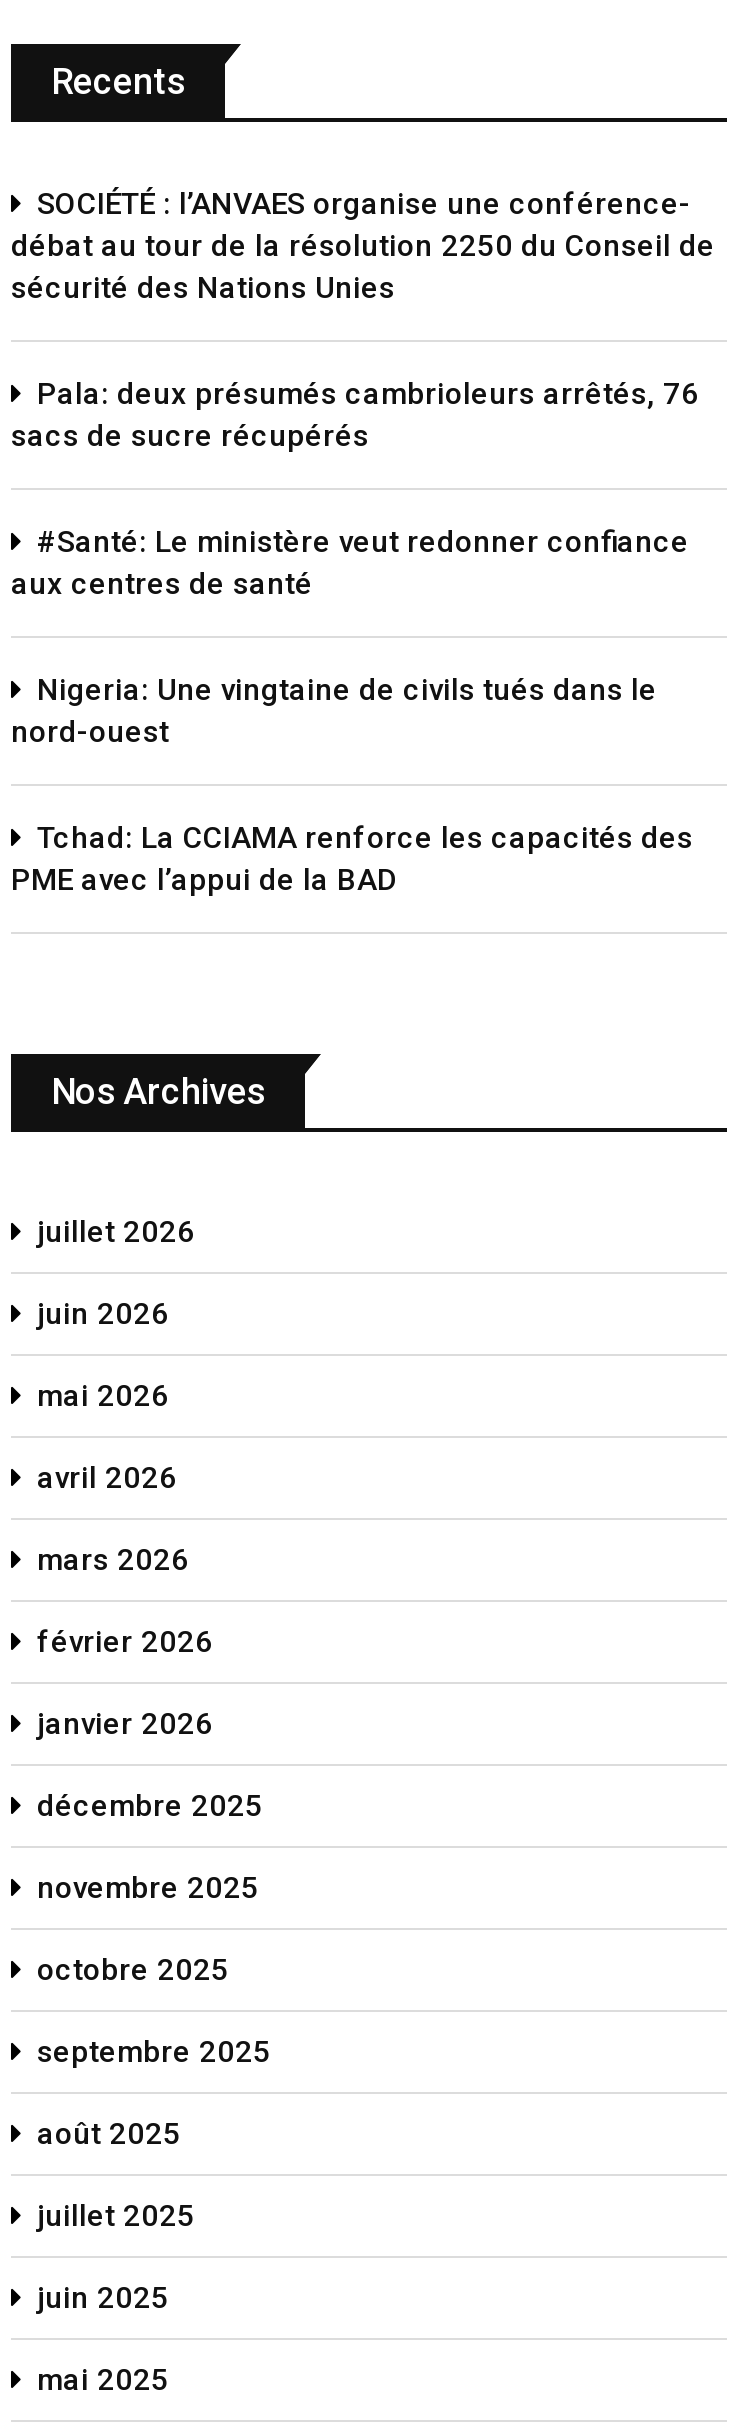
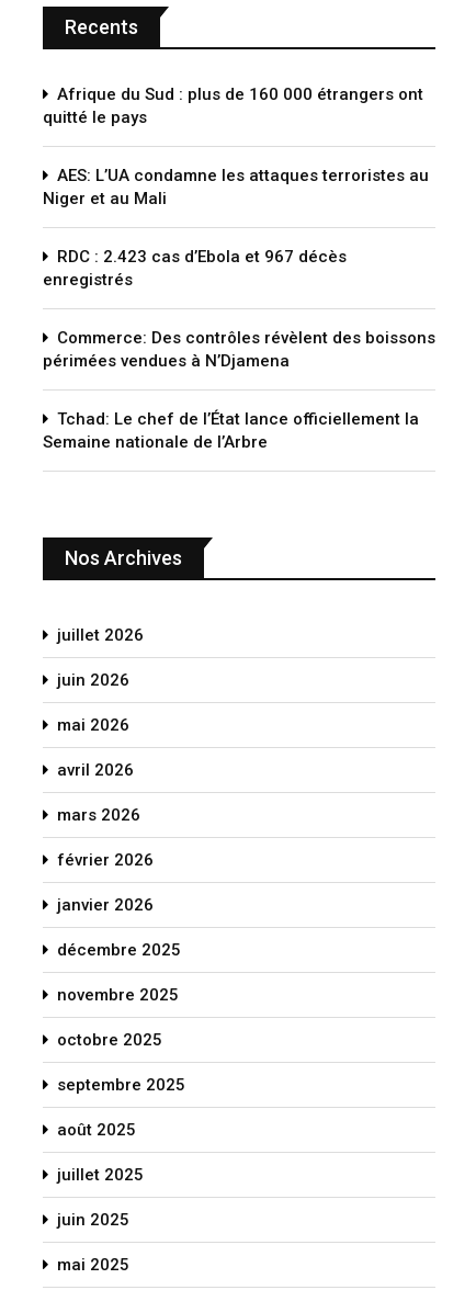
[11,186,715,306] SOCIÉTÉ : l’ANVAES organise une conférence- | débat au tour de la résolution 2250 du Conseil de | sécurité des Nations Unies -> [43,85,423,127] Afrique du Sud : plus de 160 000 étrangers ont | quitté le pays
[11,376,699,454] Pala: deux présumés cambrioleurs arrêtés, 76 | sacs de sucre récupérés -> [43,166,429,209] AES: L’UA condamne les attaques terroristes au | Niger et au Mali
[11,524,689,602] #Santé: Le ministère veut redonner confiance | aux centres de santé -> [43,247,347,290] RDC : 2.423 cas d’Ebola et 967 décès | enregistrés
[11,672,657,750] Nigeria: Une vingtaine de civils tués dans le | nord-ouest -> [43,328,435,371] Commerce: Des contrôles révèlent des boissons | périmées vendues à N’Djamena
[11,820,693,898] Tchad: La CCIAMA renforce les capacités des | PME avec l’appui de la BAD -> [43,409,419,452] Tchad: Le chef de l’État lance officiellement la | Semaine nationale de l’Arbre

